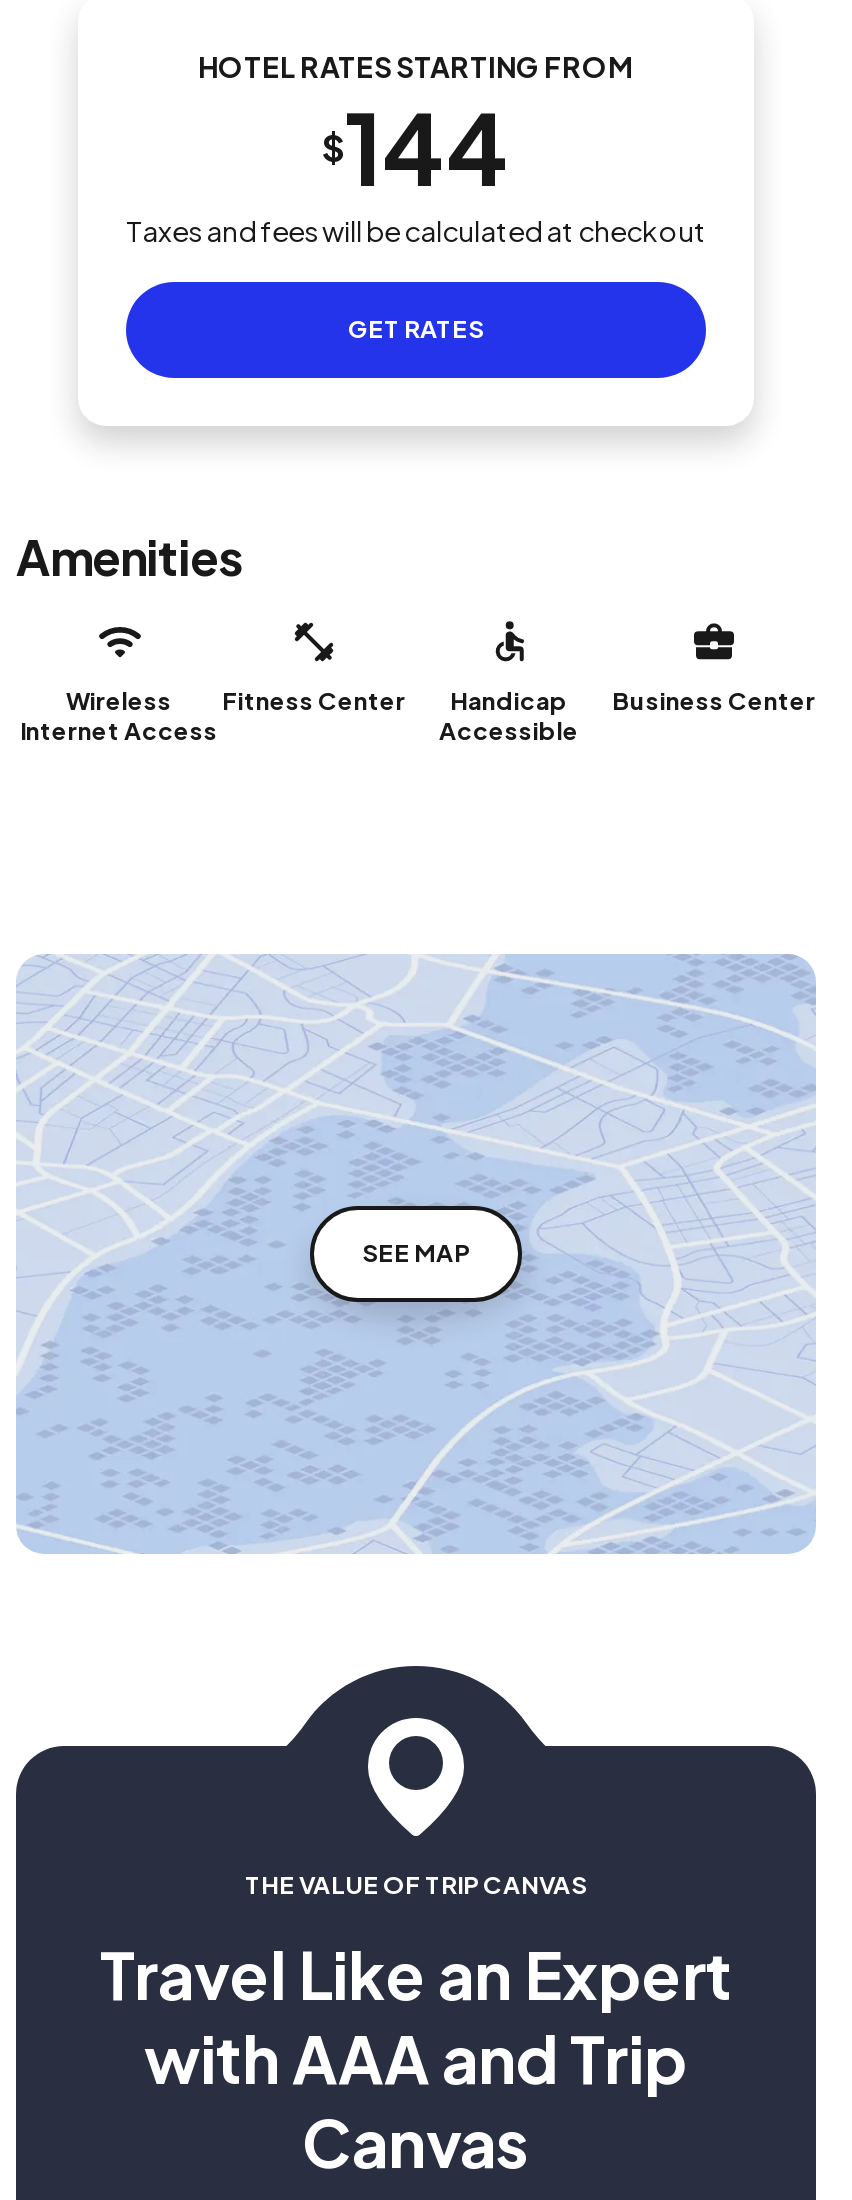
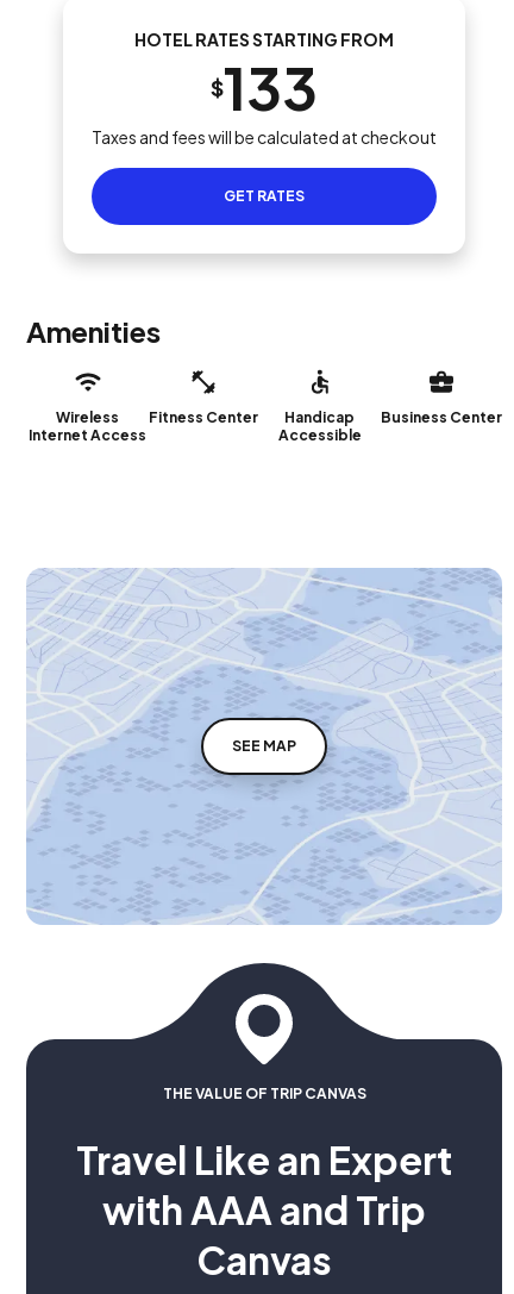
[322,86,510,208] $144 -> [211,51,318,124] $133

